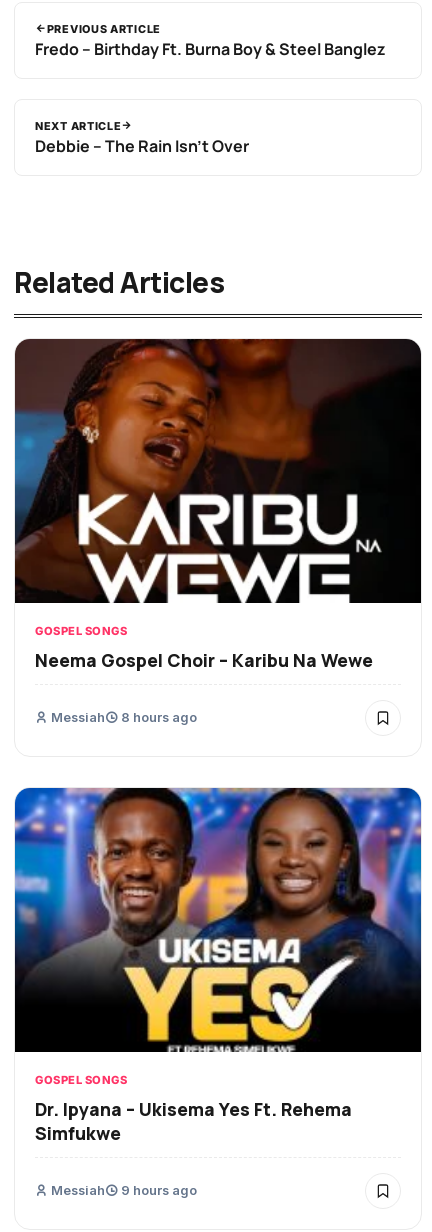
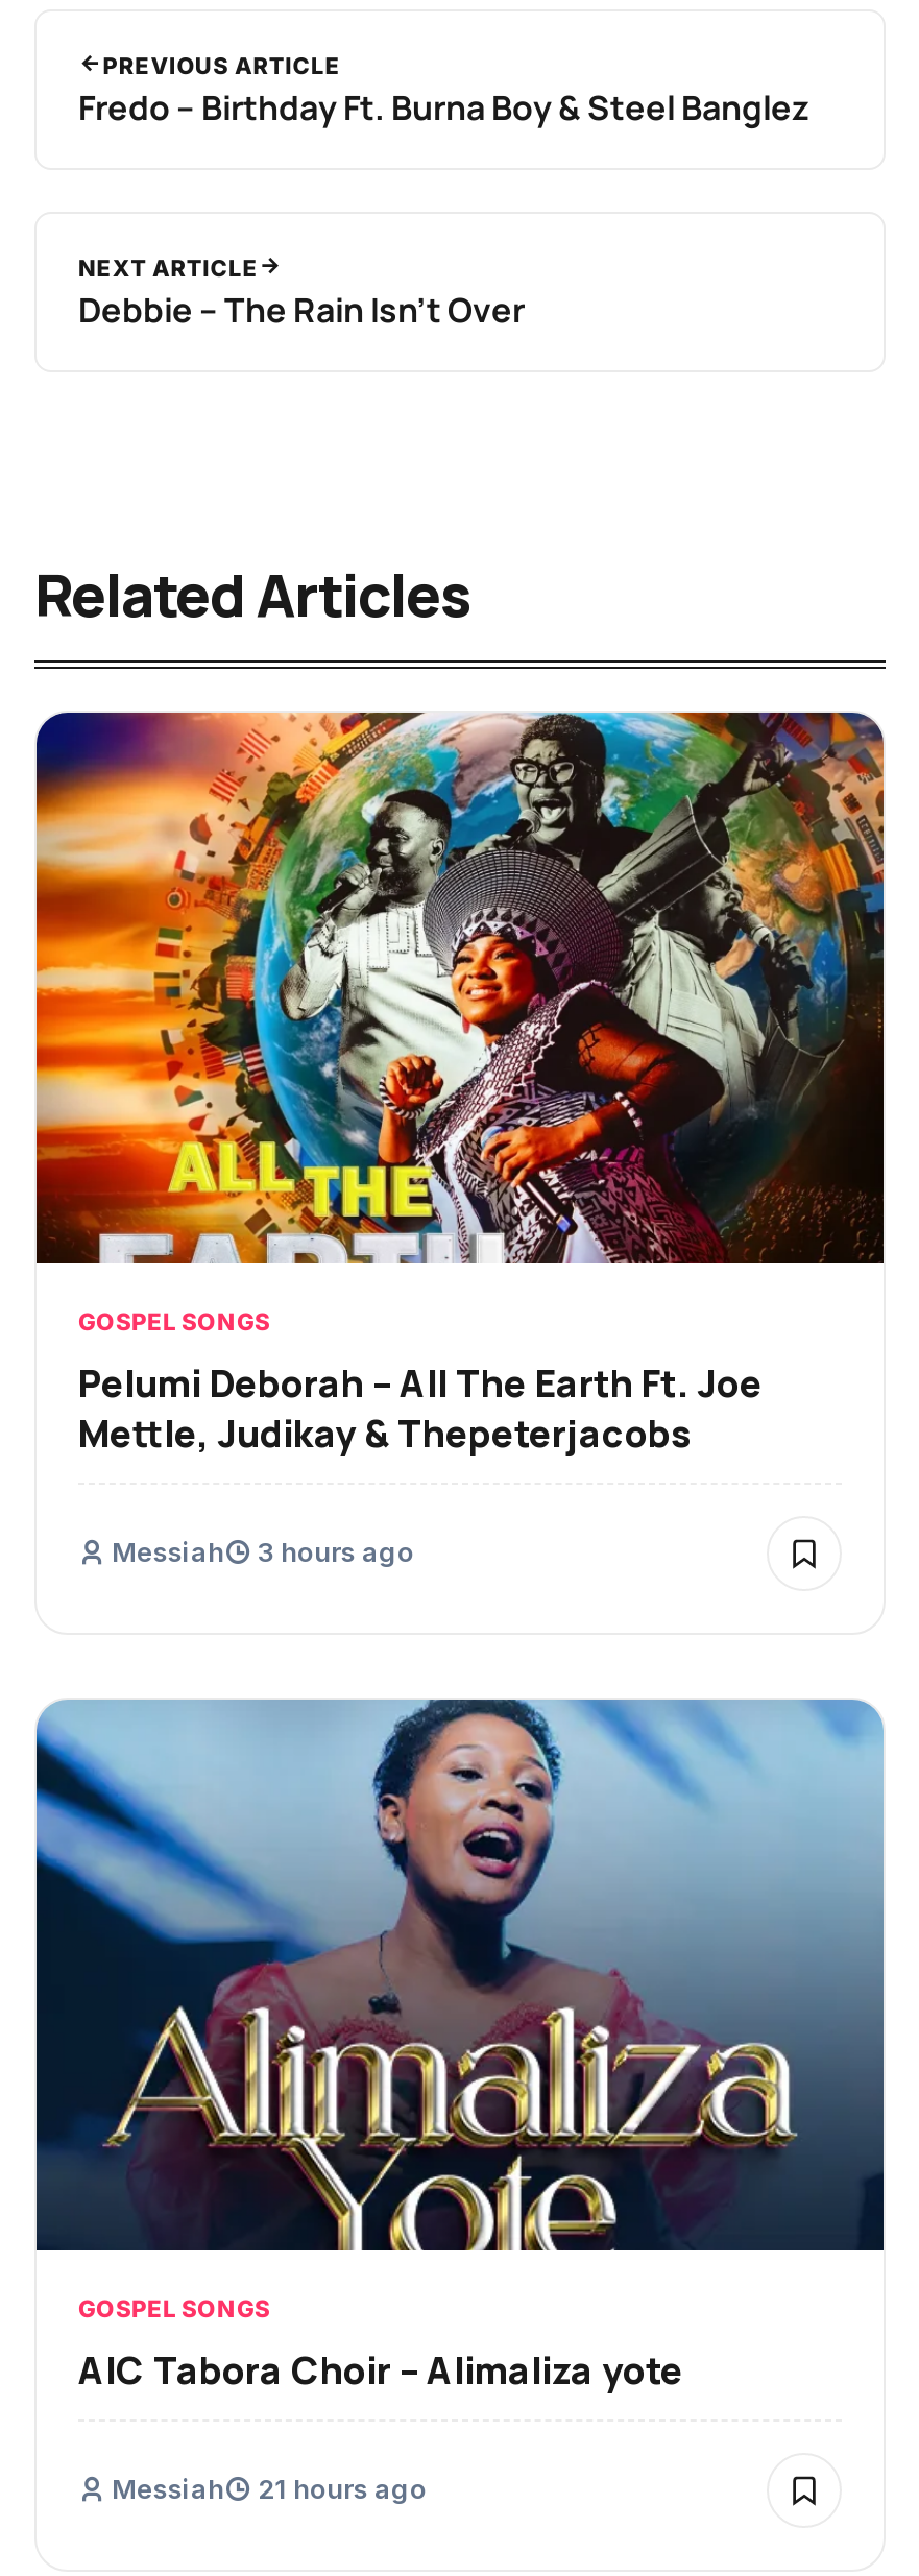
[14,338,422,604] [image] -> [34,711,886,1266] [image]
[35,648,373,672] Neema Gospel Choir – Karibu Na Wewe -> [78,1357,763,1457] Pelumi Deborah – All The Earth Ft. Joe | Mettle, Judikay & Thepeterjacobs
moved [35,710,127,1087] -> [78,1537,270,2323]: Messiah | GOSPEL SONGS
[51,710,197,725] Messiah 8 hours ago -> [112,1537,414,1568] Messiah 3 hours ago
[14,787,421,1053] [image] -> [34,1698,884,2253] [image]
[35,1097,352,1145] Dr. Ipyana – Ukisema Yes Ft. Rehema | Simfukwe -> [78,2344,683,2394] AIC Tabora Choir – Alimaliza yote
[51,1183,197,1198] Messiah 9 hours ago -> [112,2473,427,2505] Messiah 21 hours ago

